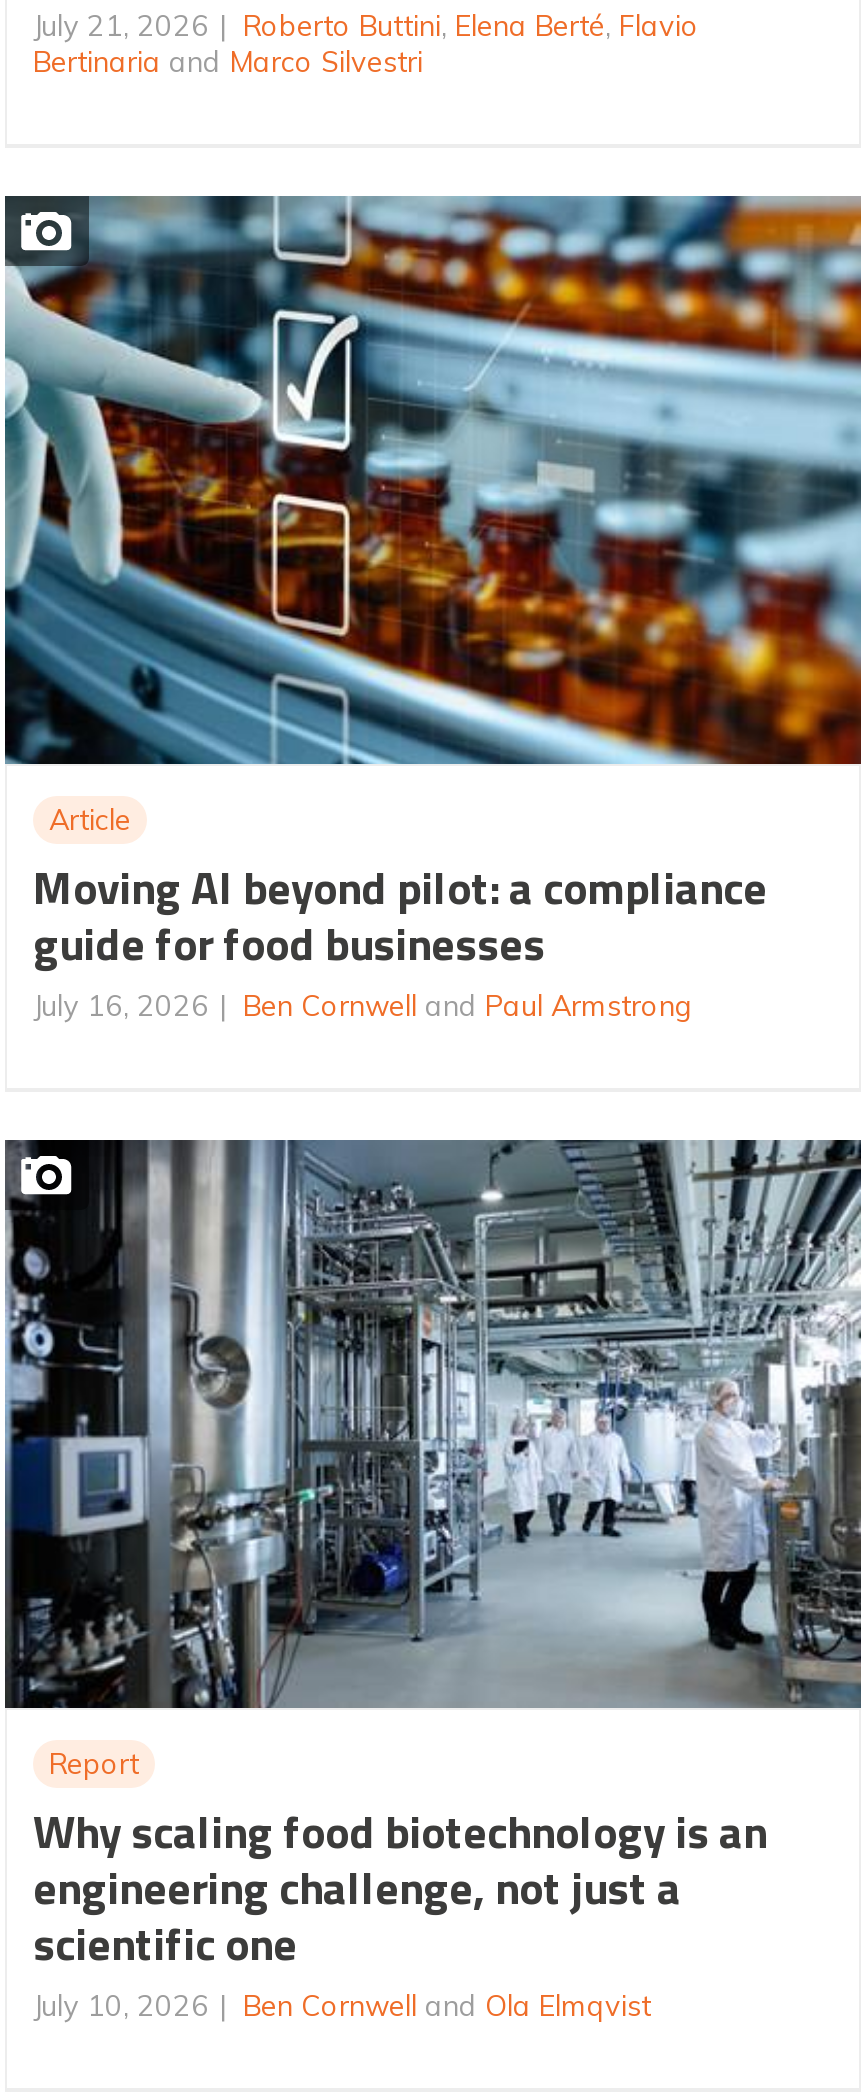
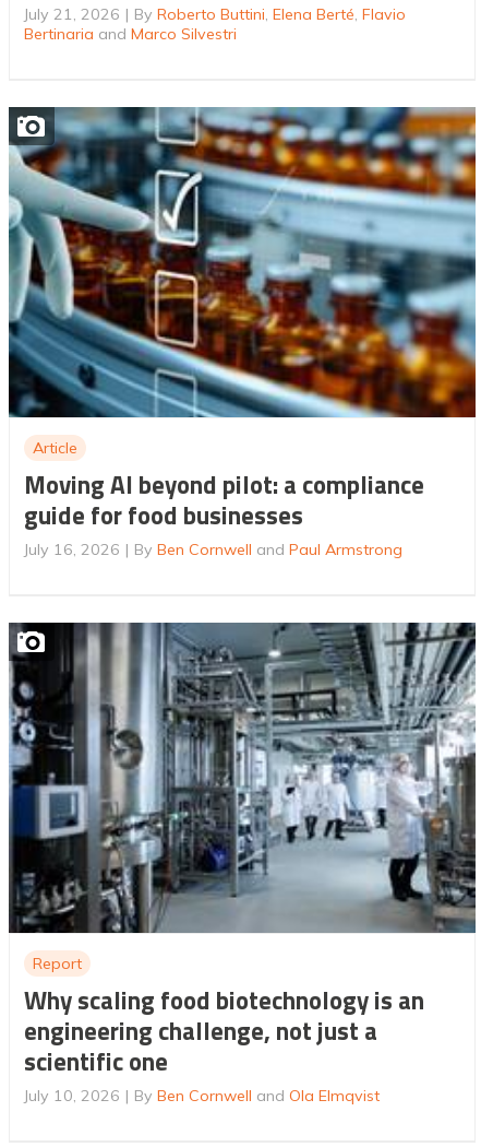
[243,8,699,44] Roberto Buttini, Elena Berté, Flavio -> [134,4,406,24] By Roberto Buttini, Elena Berté, Flavio
[243,988,693,1024] Ben Cornwell and Paul Armstrong -> [134,540,402,559] By Ben Cornwell and Paul Armstrong
[243,1988,651,2024] Ben Cornwell and Ola Elmqvist -> [134,1086,380,1106] By Ben Cornwell and Ola Elmqvist

